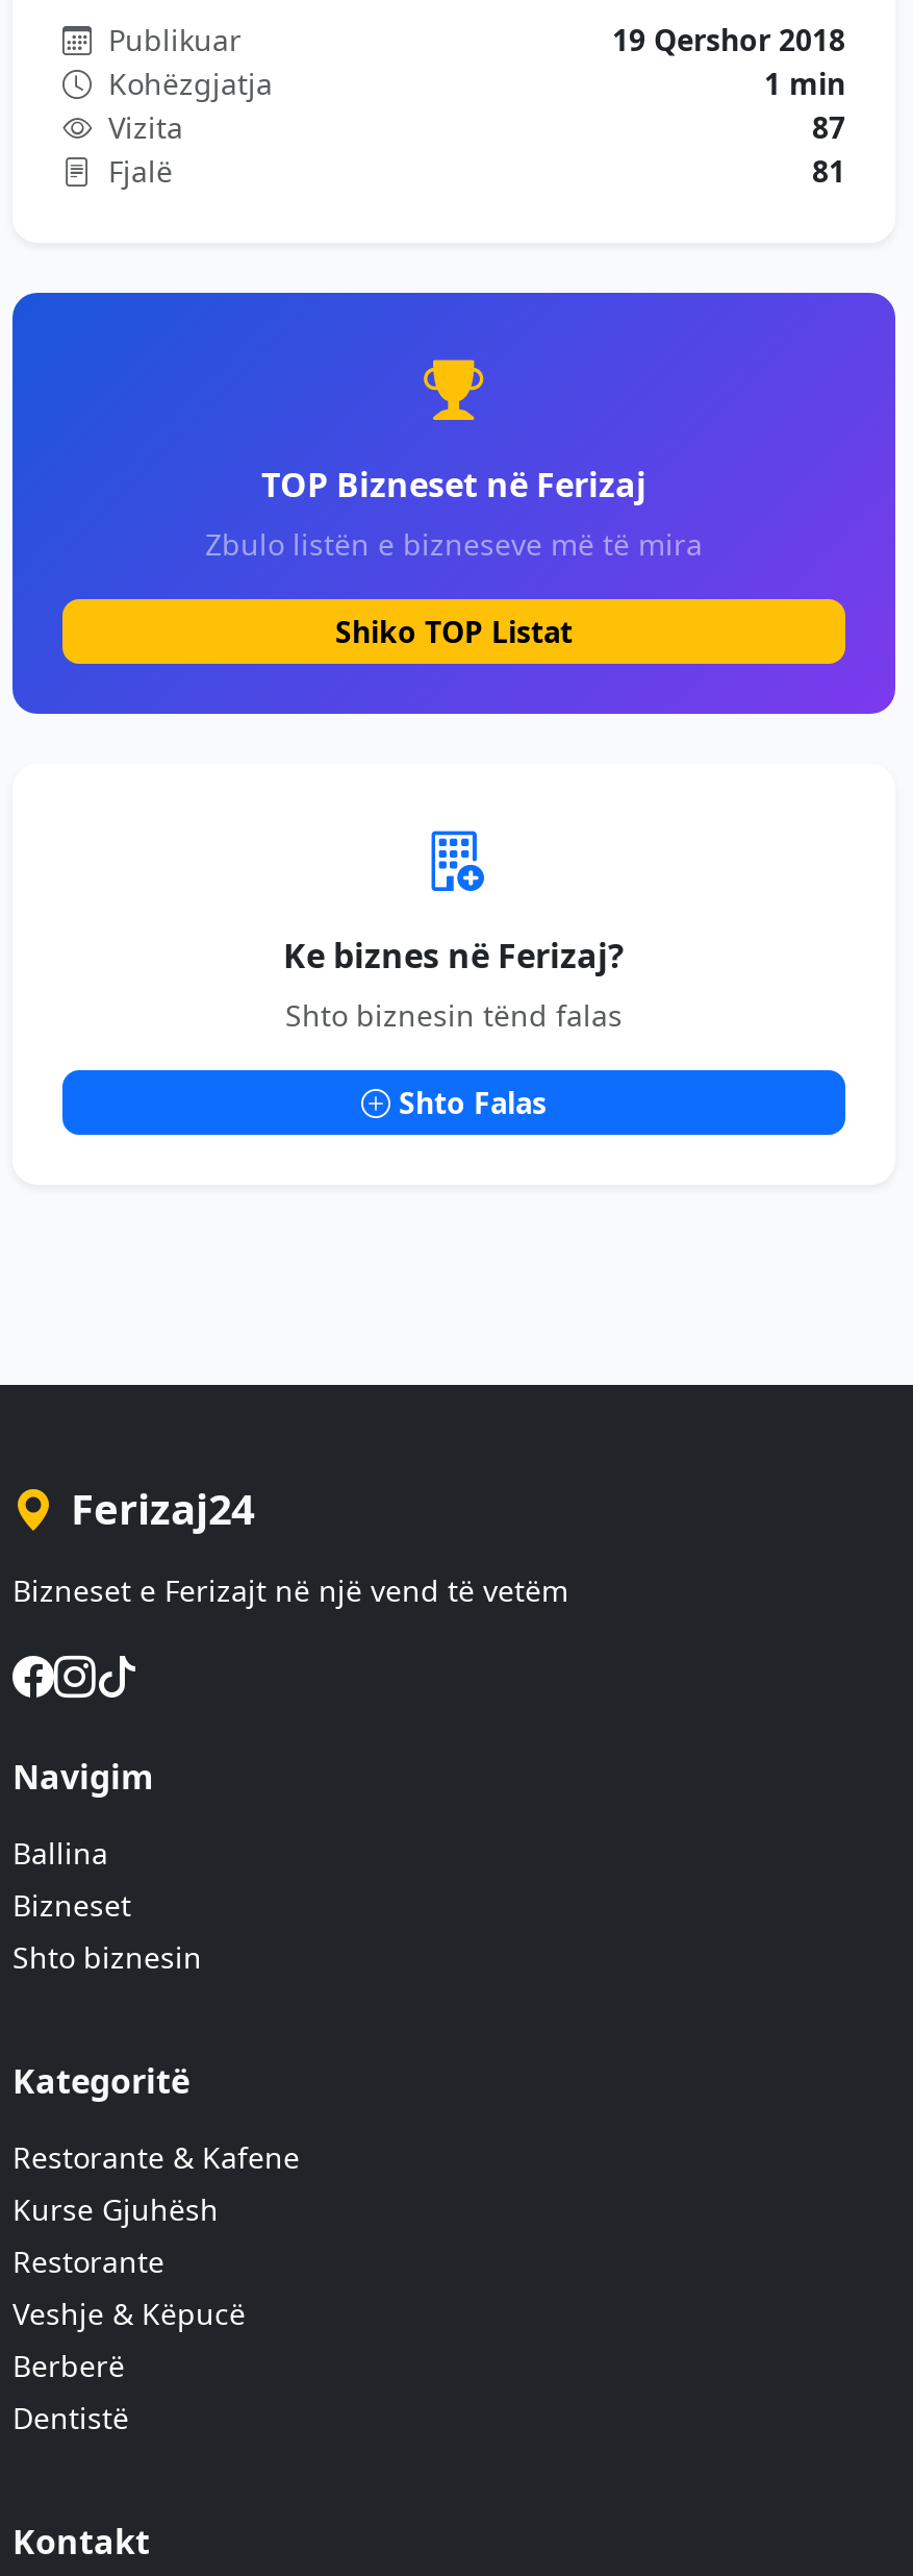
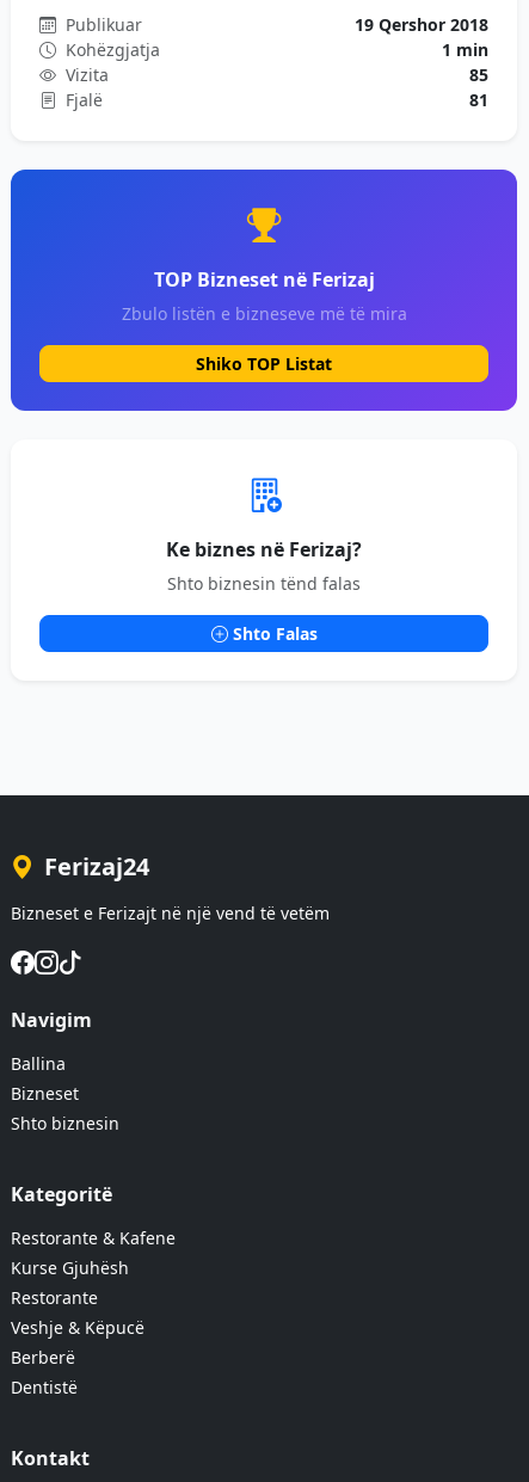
[812,107,845,147] 87 -> [469,63,488,86] 85

